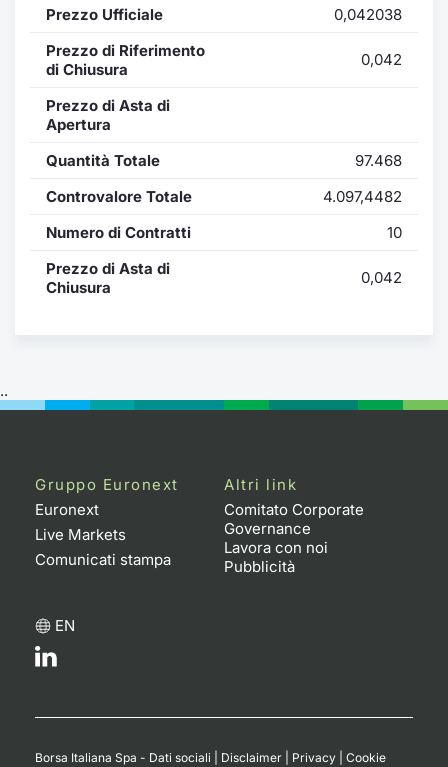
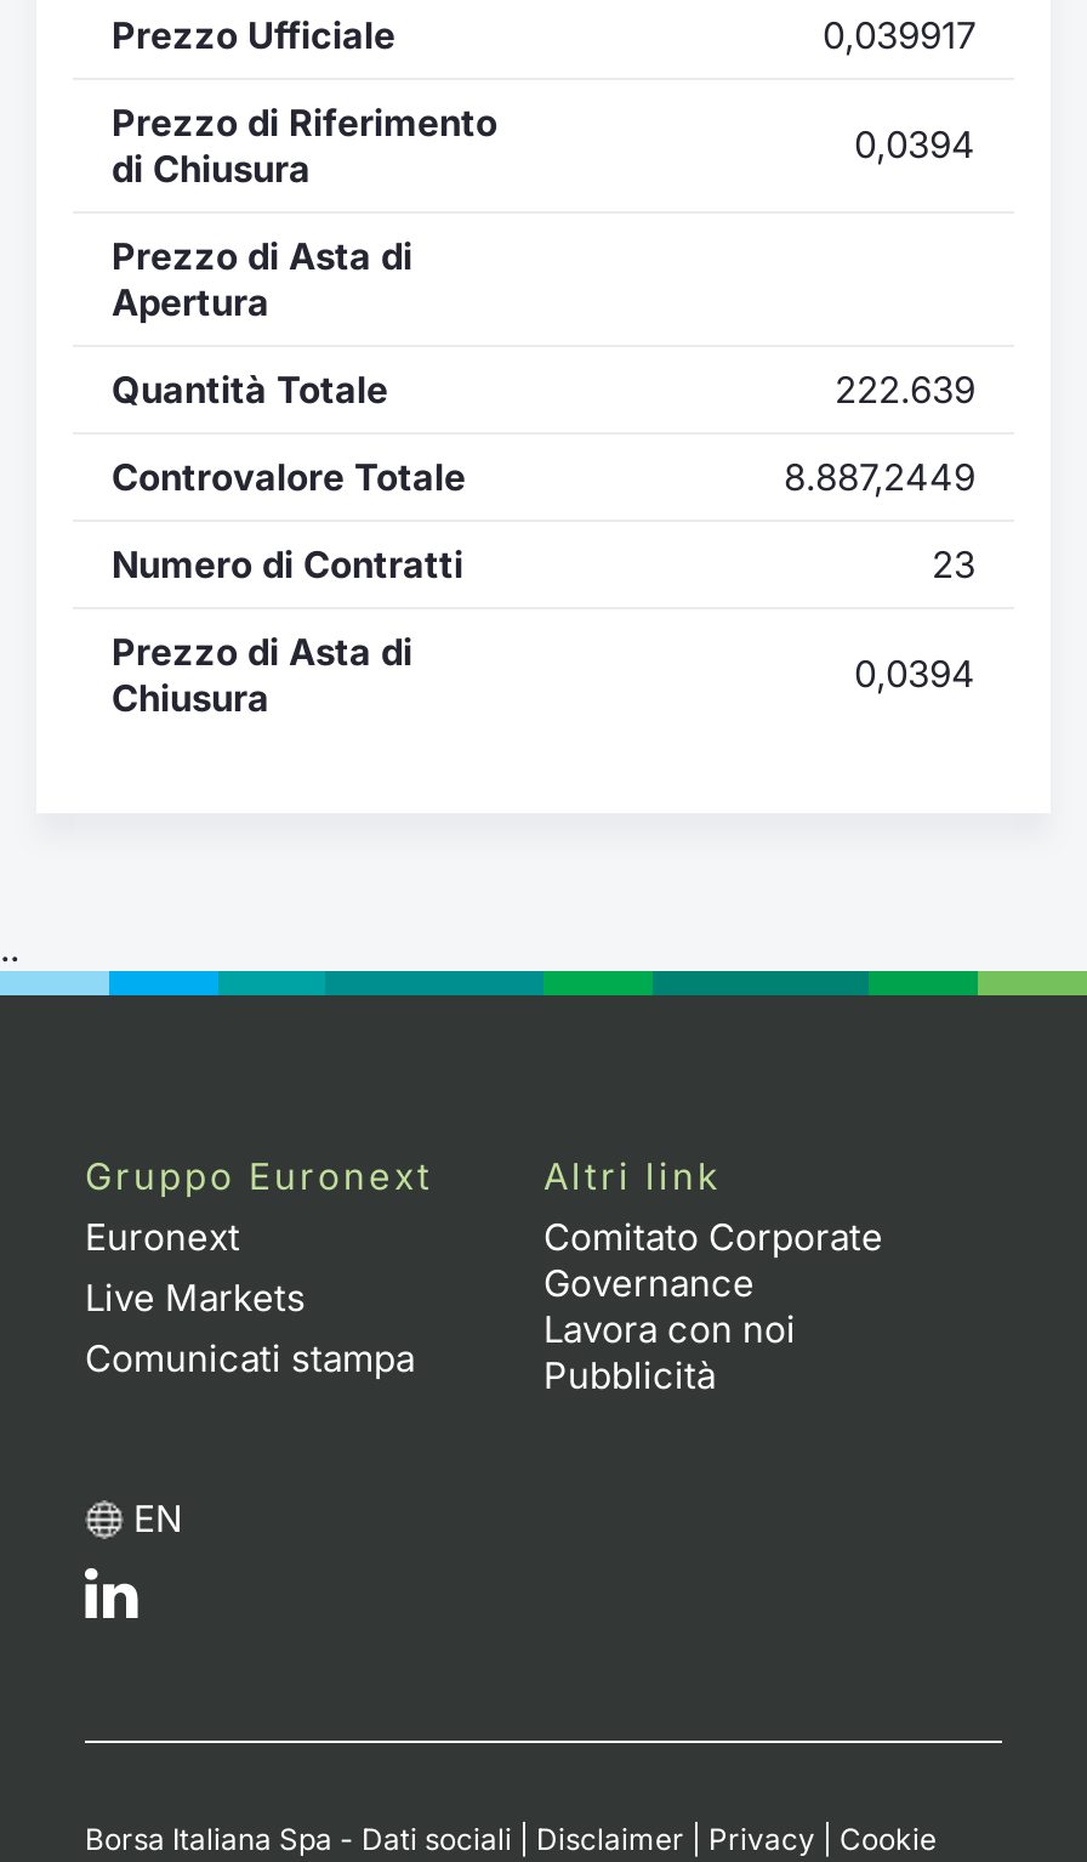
[334,4,402,23] 0,042038 -> [823,11,975,57] 0,039917
[361,49,402,68] 0,042 -> [854,120,975,166] 0,0394
[355,150,402,169] 97.468 -> [835,365,975,411] 222.639
[323,186,402,205] 4.097,4482 -> [784,453,975,499] 8.887,2449
[387,222,402,241] 10 -> [932,540,975,586] 23
[361,267,402,286] 0,042 -> [854,649,975,696] 0,0394

